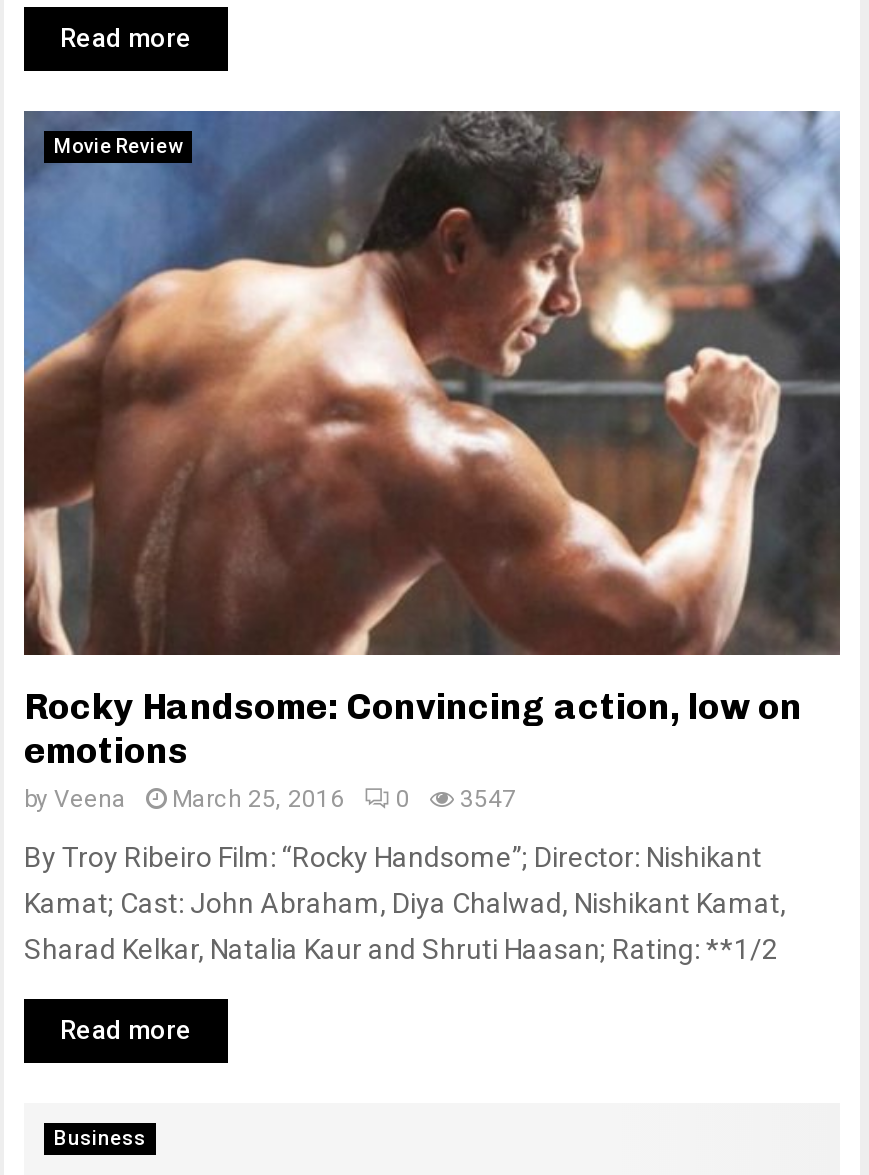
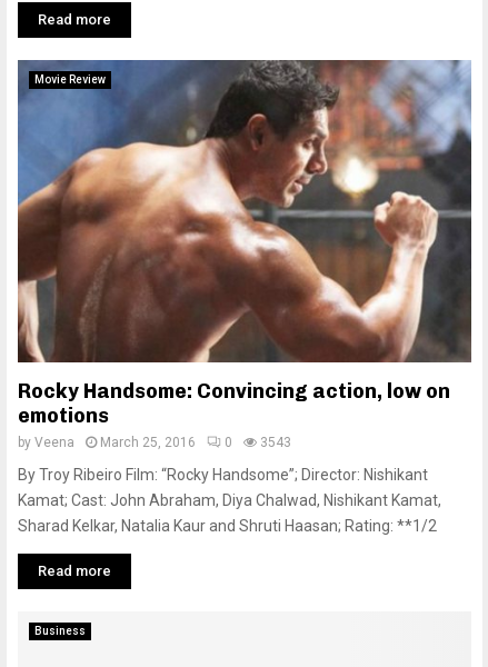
[24,785,516,813] by Veena March 25, 2016 0 3547 -> [18,435,291,450] by Veena March 25, 2016 0 3543

